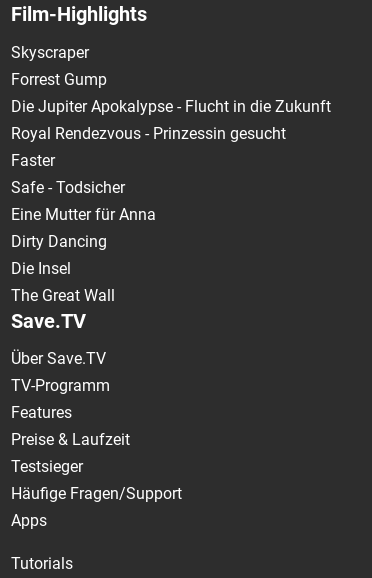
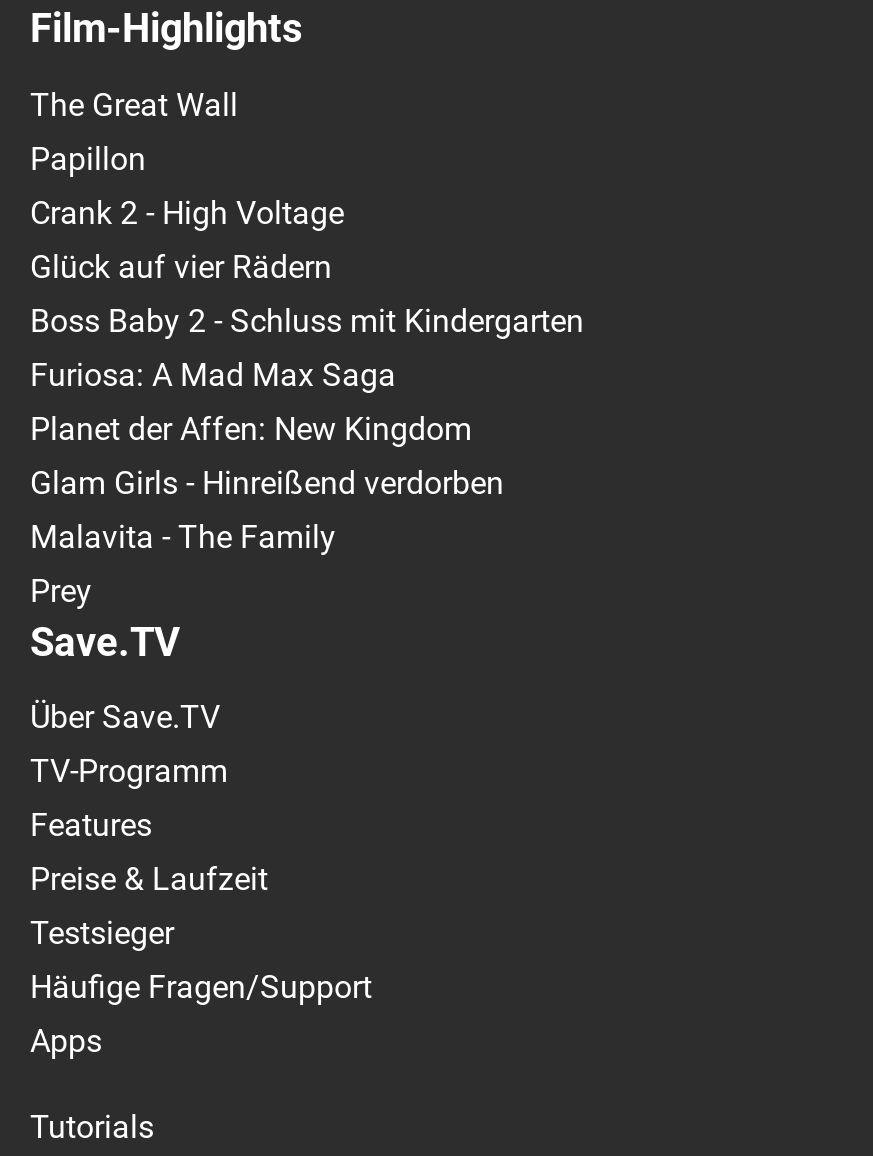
[11,43,331,278] Skyscraper | Forrest Gump | Die Jupiter Apokalypse - Flucht in die Zukunft | Royal Rendezvous - Prinzessin gesucht | Faster | Safe - Todsicher | Eine Mutter für Anna | Dirty Dancing | Die Insel -> none
moved [11,286,115,305] -> [30,85,238,123]: The Great Wall
none -> [30,139,584,609] Papillon | Crank 2 - High Voltage | Glück auf vier Rädern | Boss Baby 2 - Schluss mit Kindergarten | Furiosa: A Mad Max Saga | Planet der Affen: New Kingdom | Glam Girls - Hinreißend verdorben | Malavita - The Family | Prey

